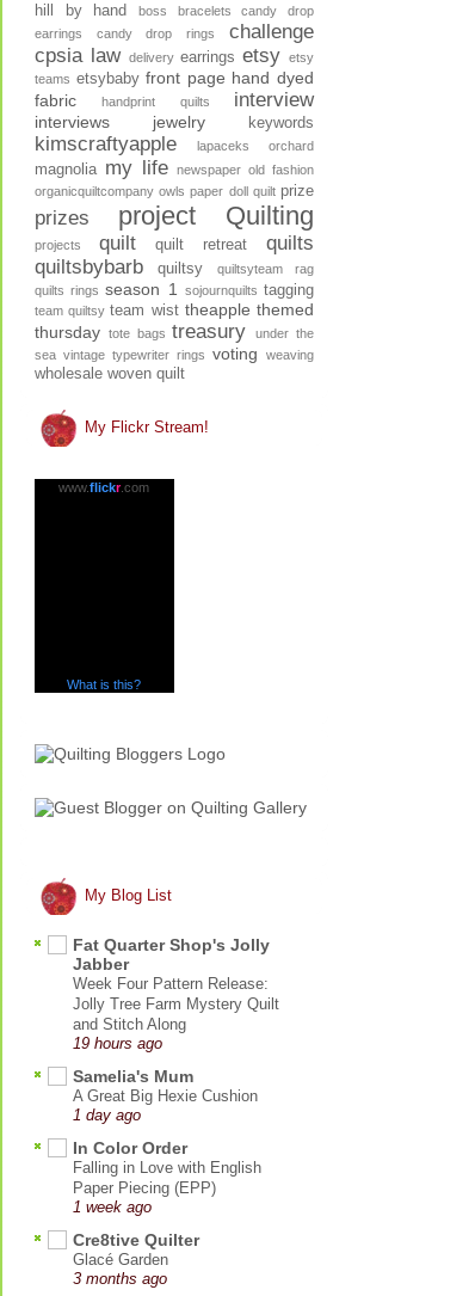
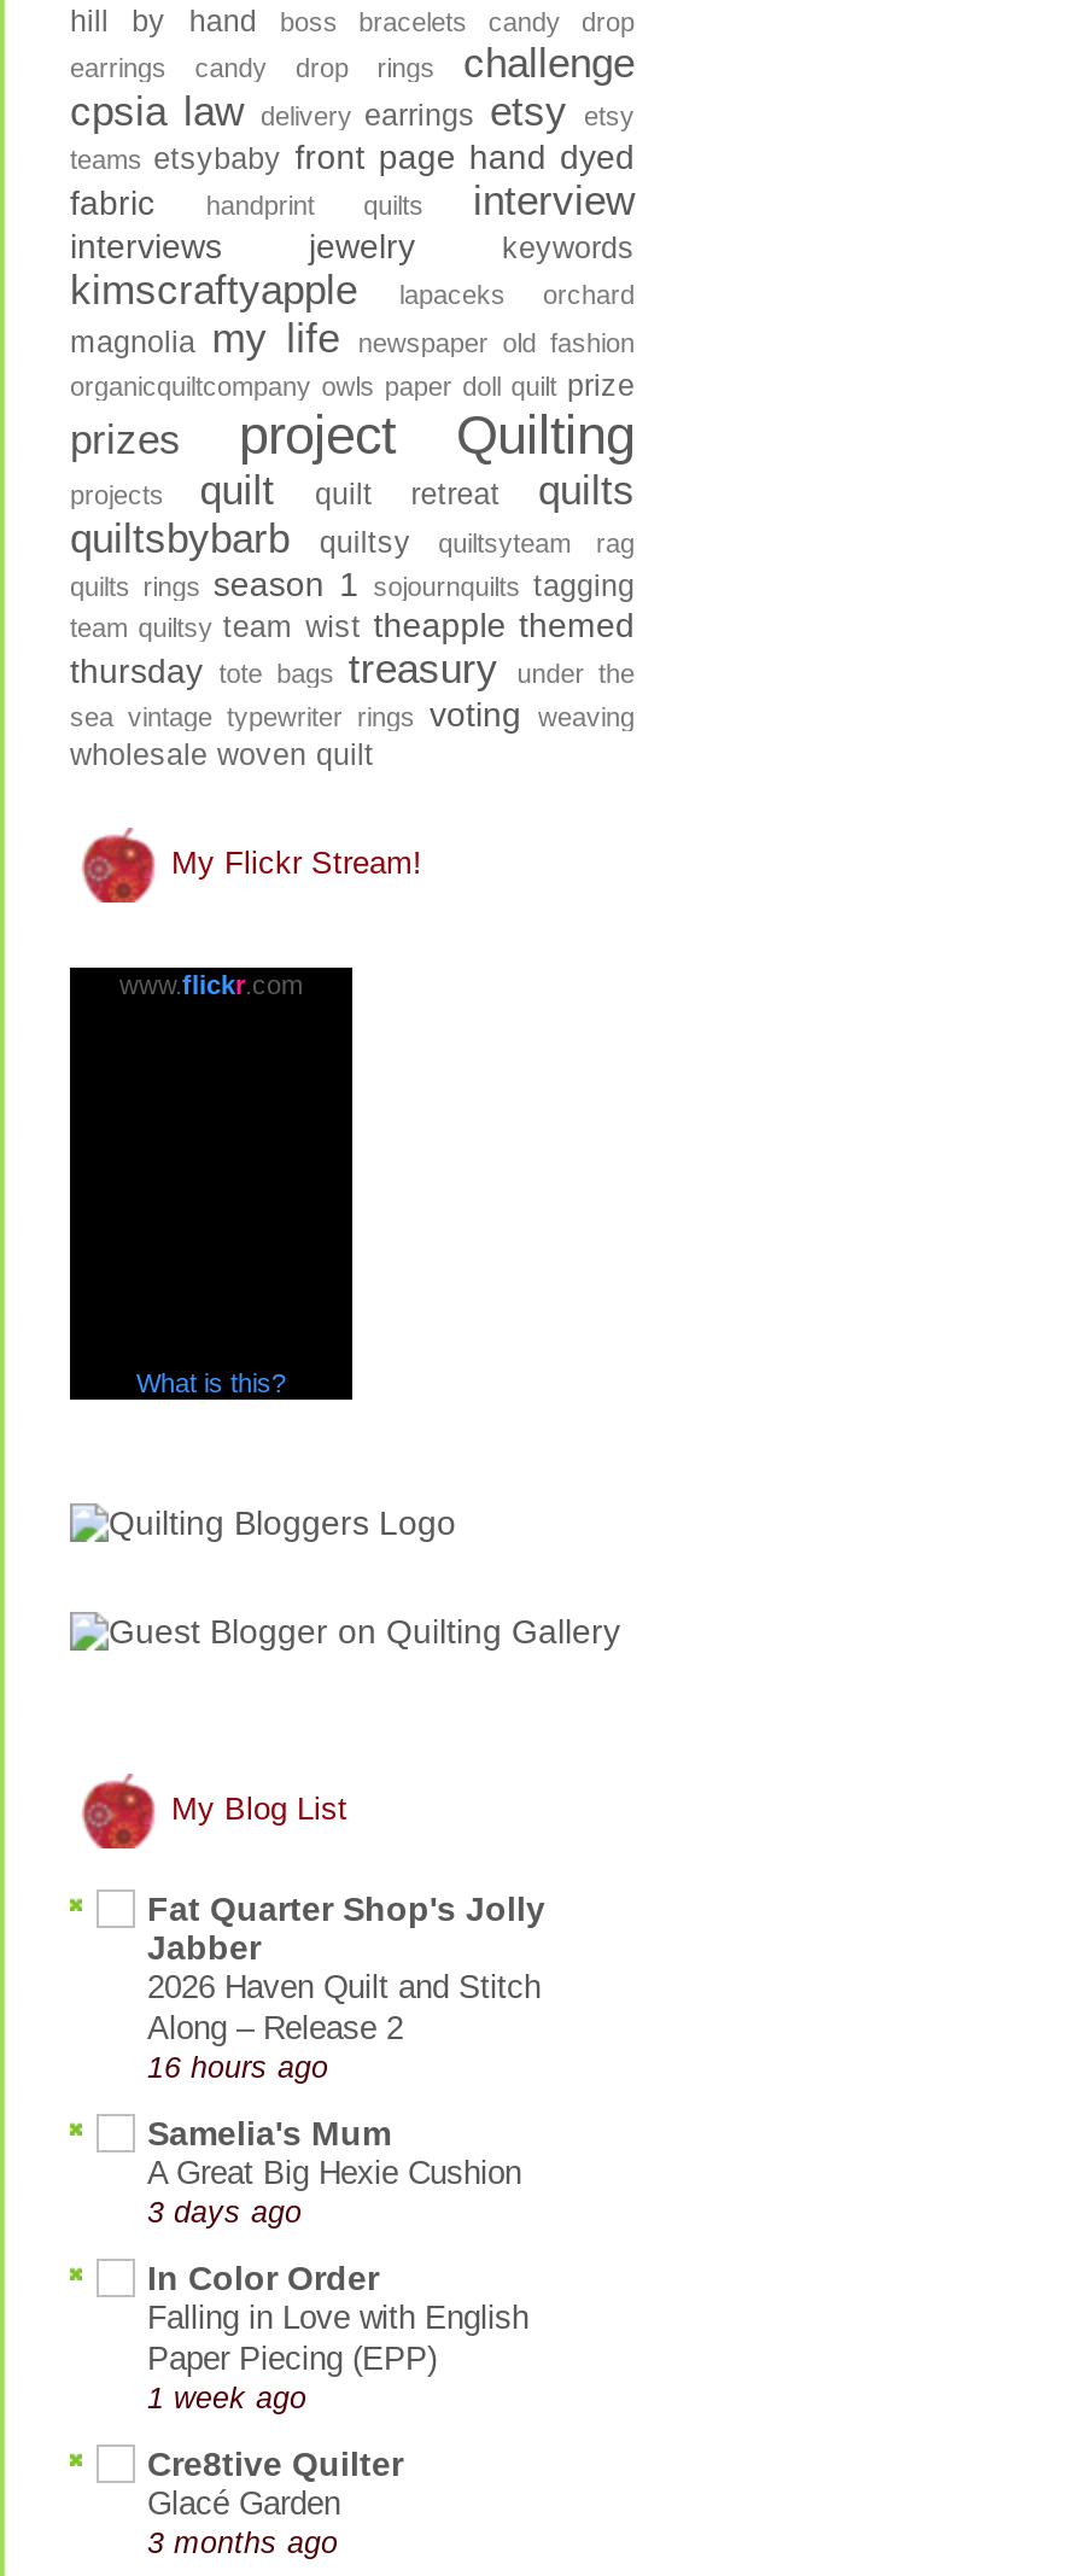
[73,975,279,1053] Week Four Pattern Release: | Jolly Tree Farm Mystery Quilt | and Stitch Along | 19 hours ago -> [147,1970,541,2086] 2026 Haven Quilt and Stitch | Along – Release 2 | 16 hours ago
[73,1108,141,1124] 1 day ago -> [147,2196,302,2230] 3 days ago

